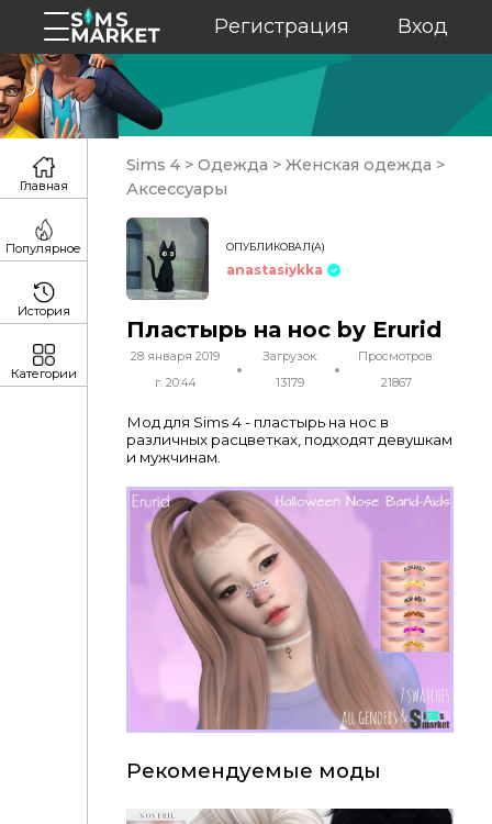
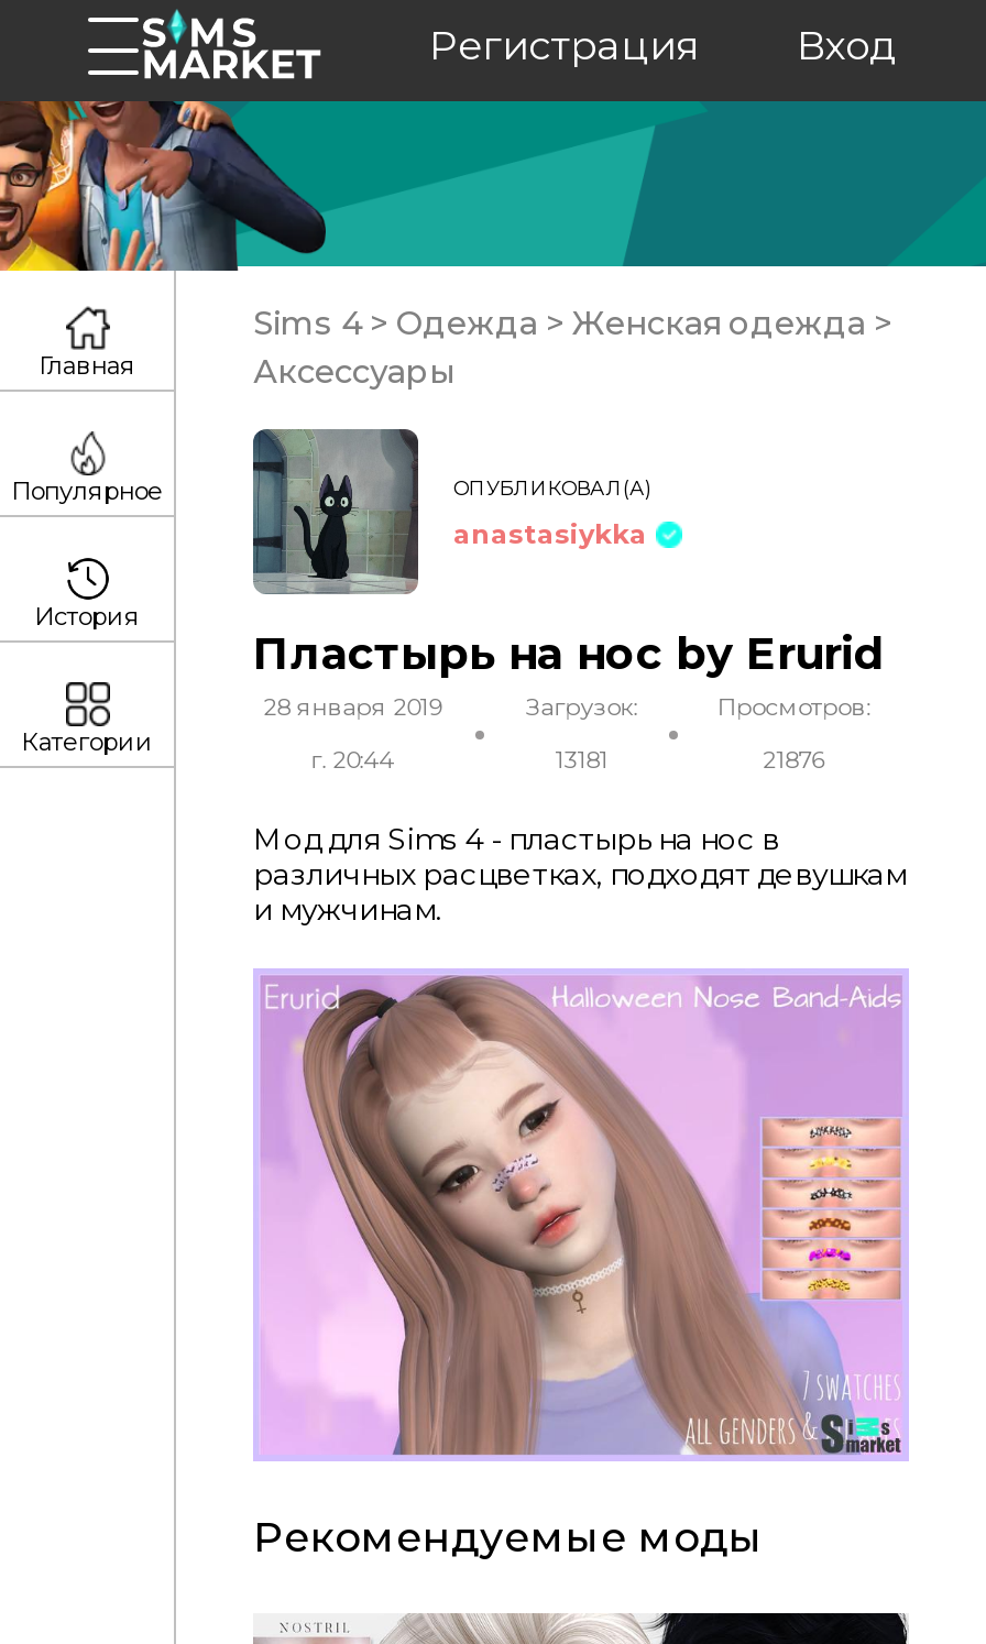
[276,376,304,390] 13179 -> [555,746,608,775] 13181
[381,376,412,390] 21867 -> [763,746,824,775] 21876

